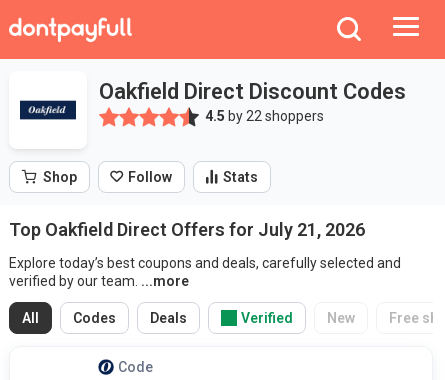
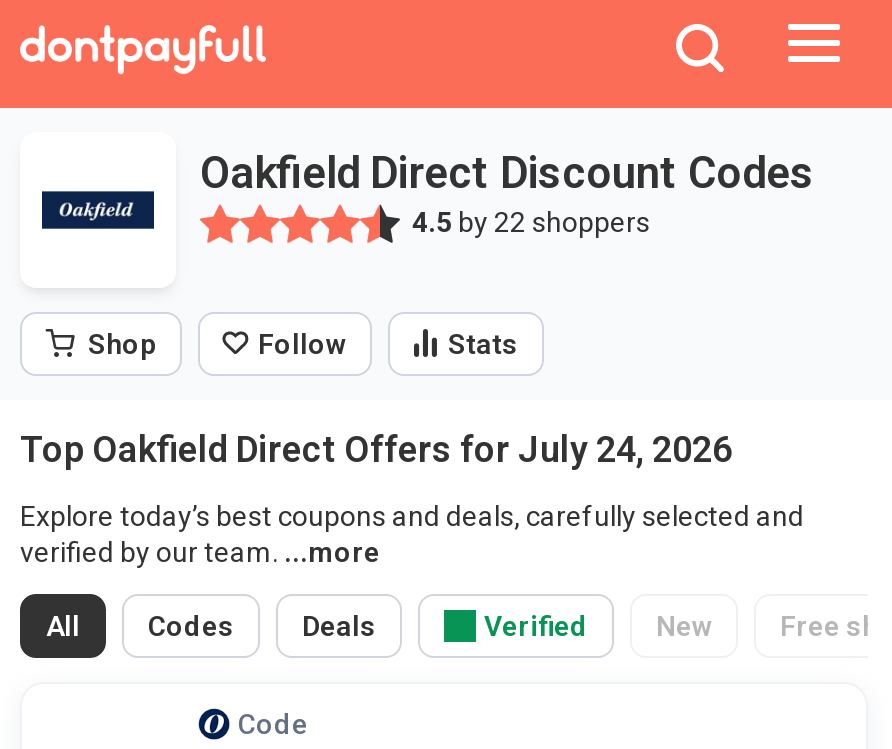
[9,219,365,240] Top Oakfield Direct Offers for July 21, 2026 -> [20,428,732,470] Top Oakfield Direct Offers for July 24, 2026

